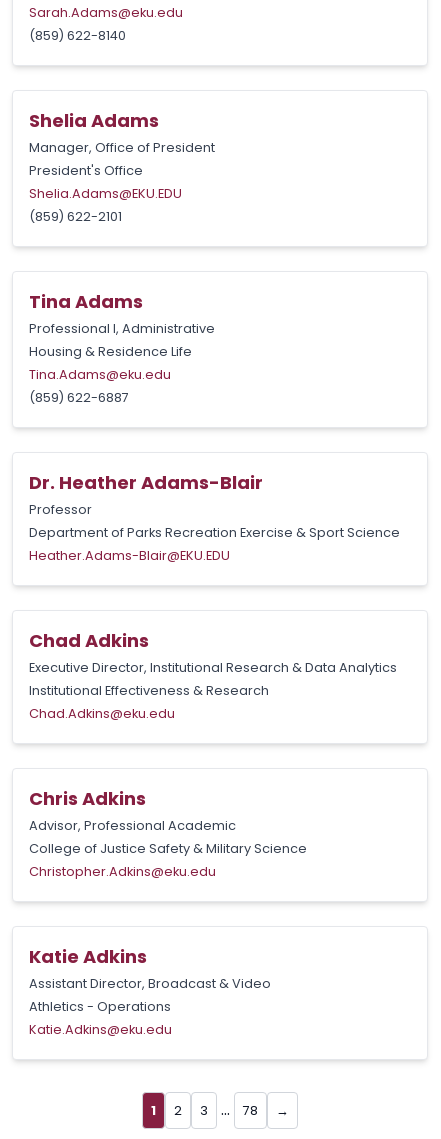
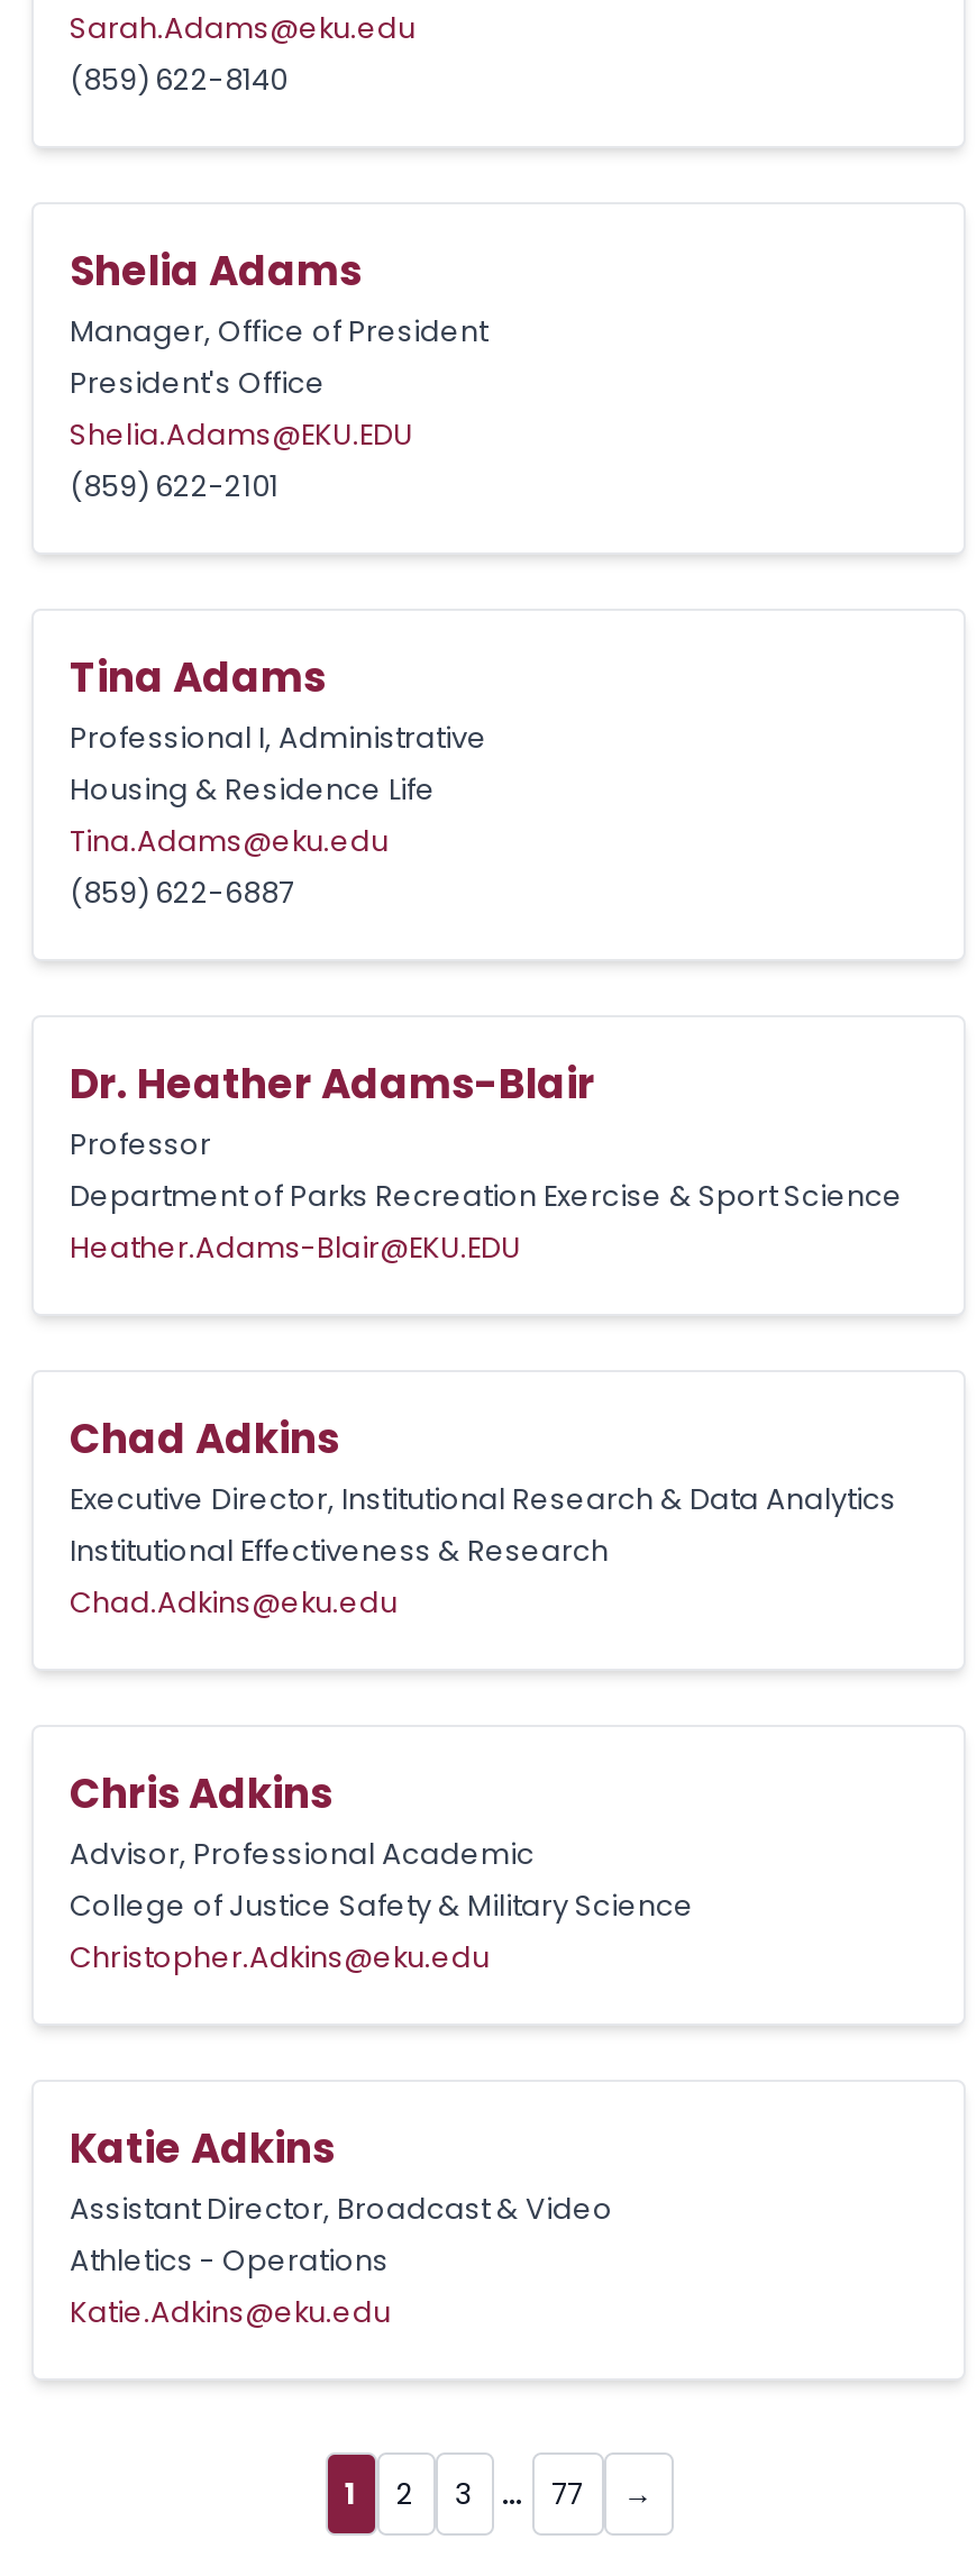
[243,1102,258,1119] 78 -> [551,2475,583,2513] 77

